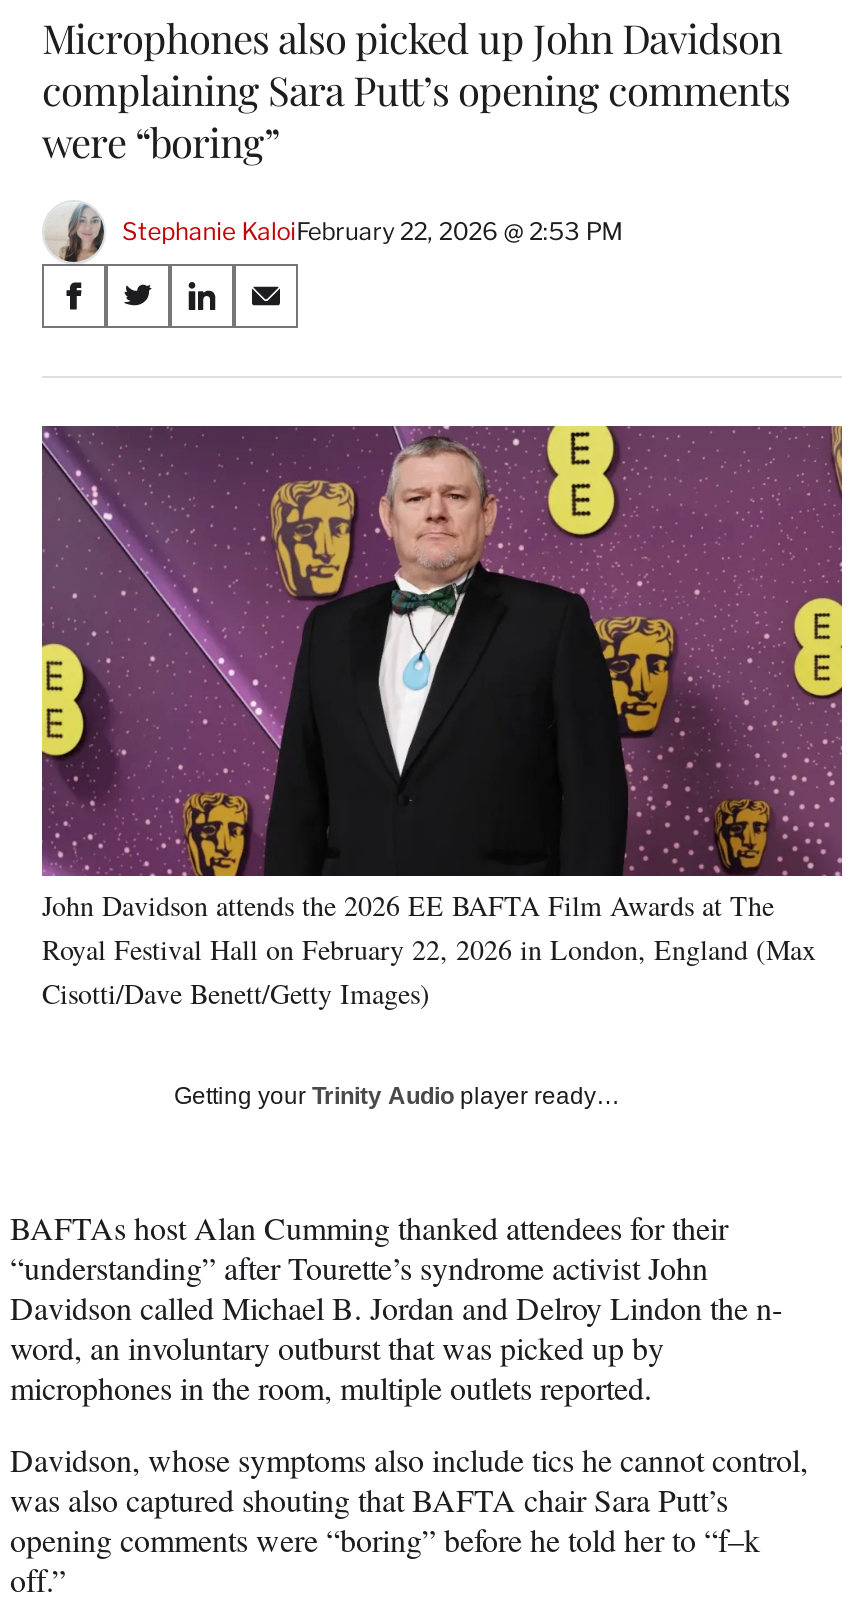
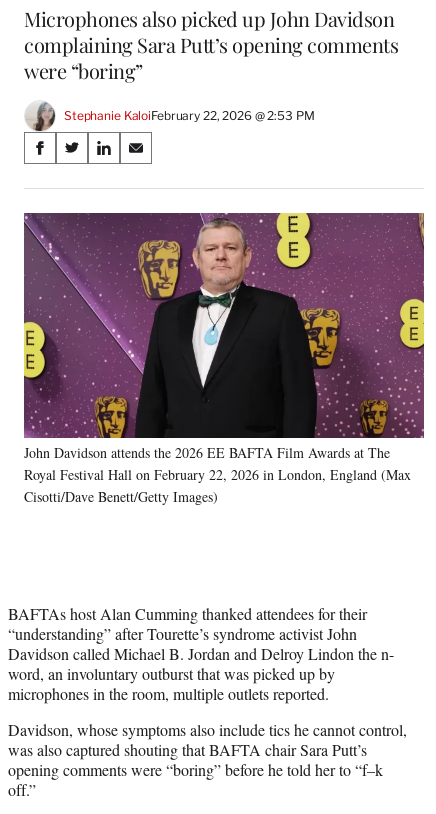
[174,1081,620,1109] Getting your Trinity Audio player ready… -> none

